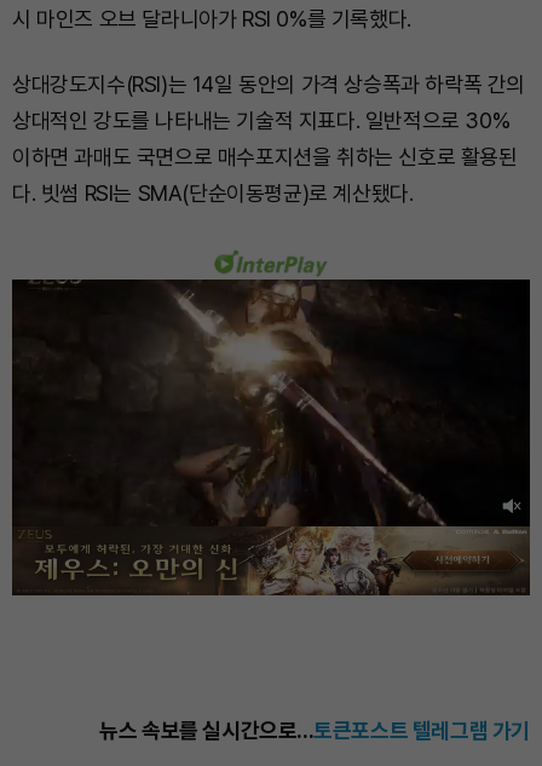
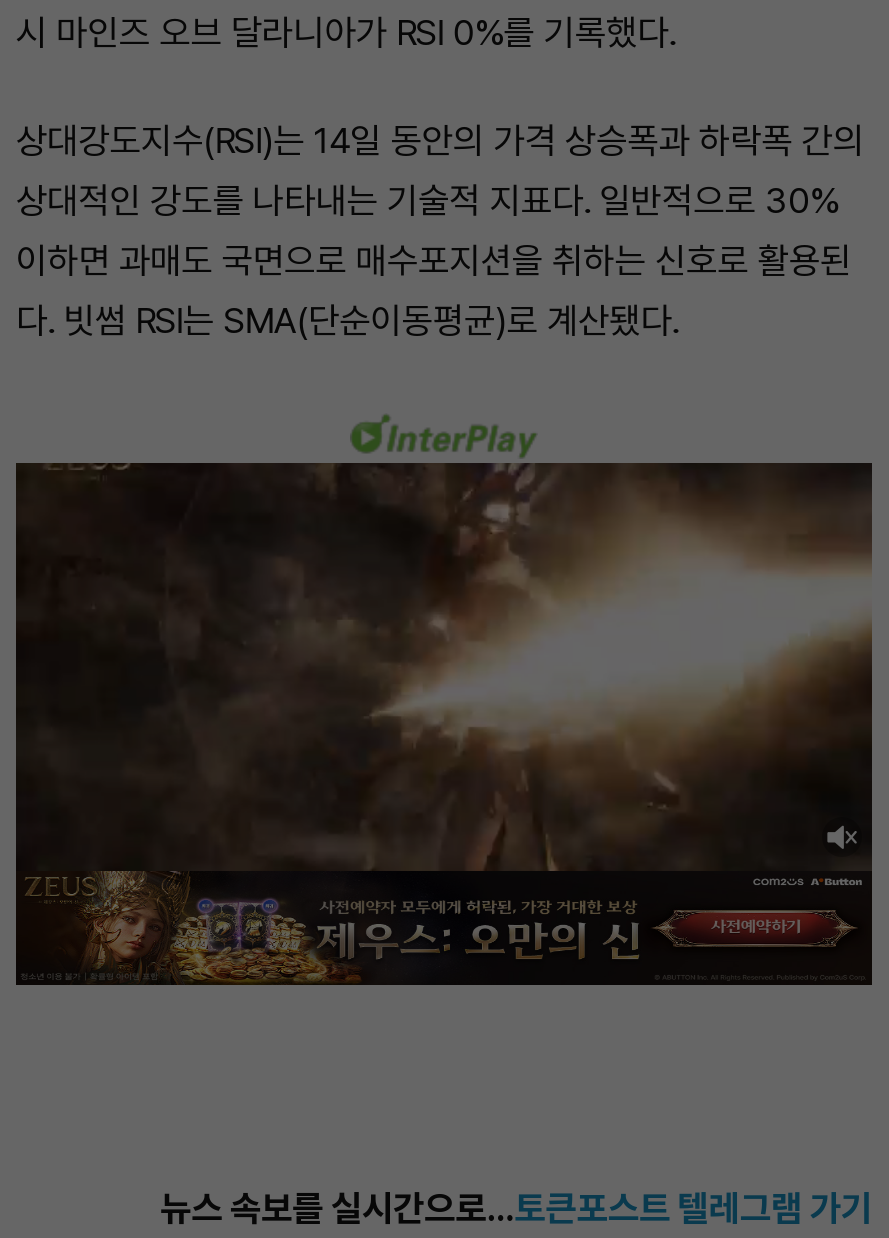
[12,278,531,595] [image] -> [18,460,874,988] [image]

